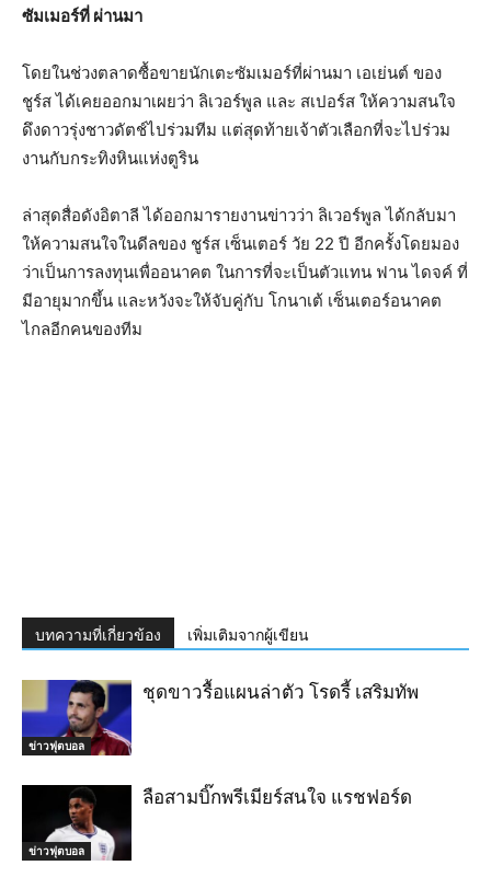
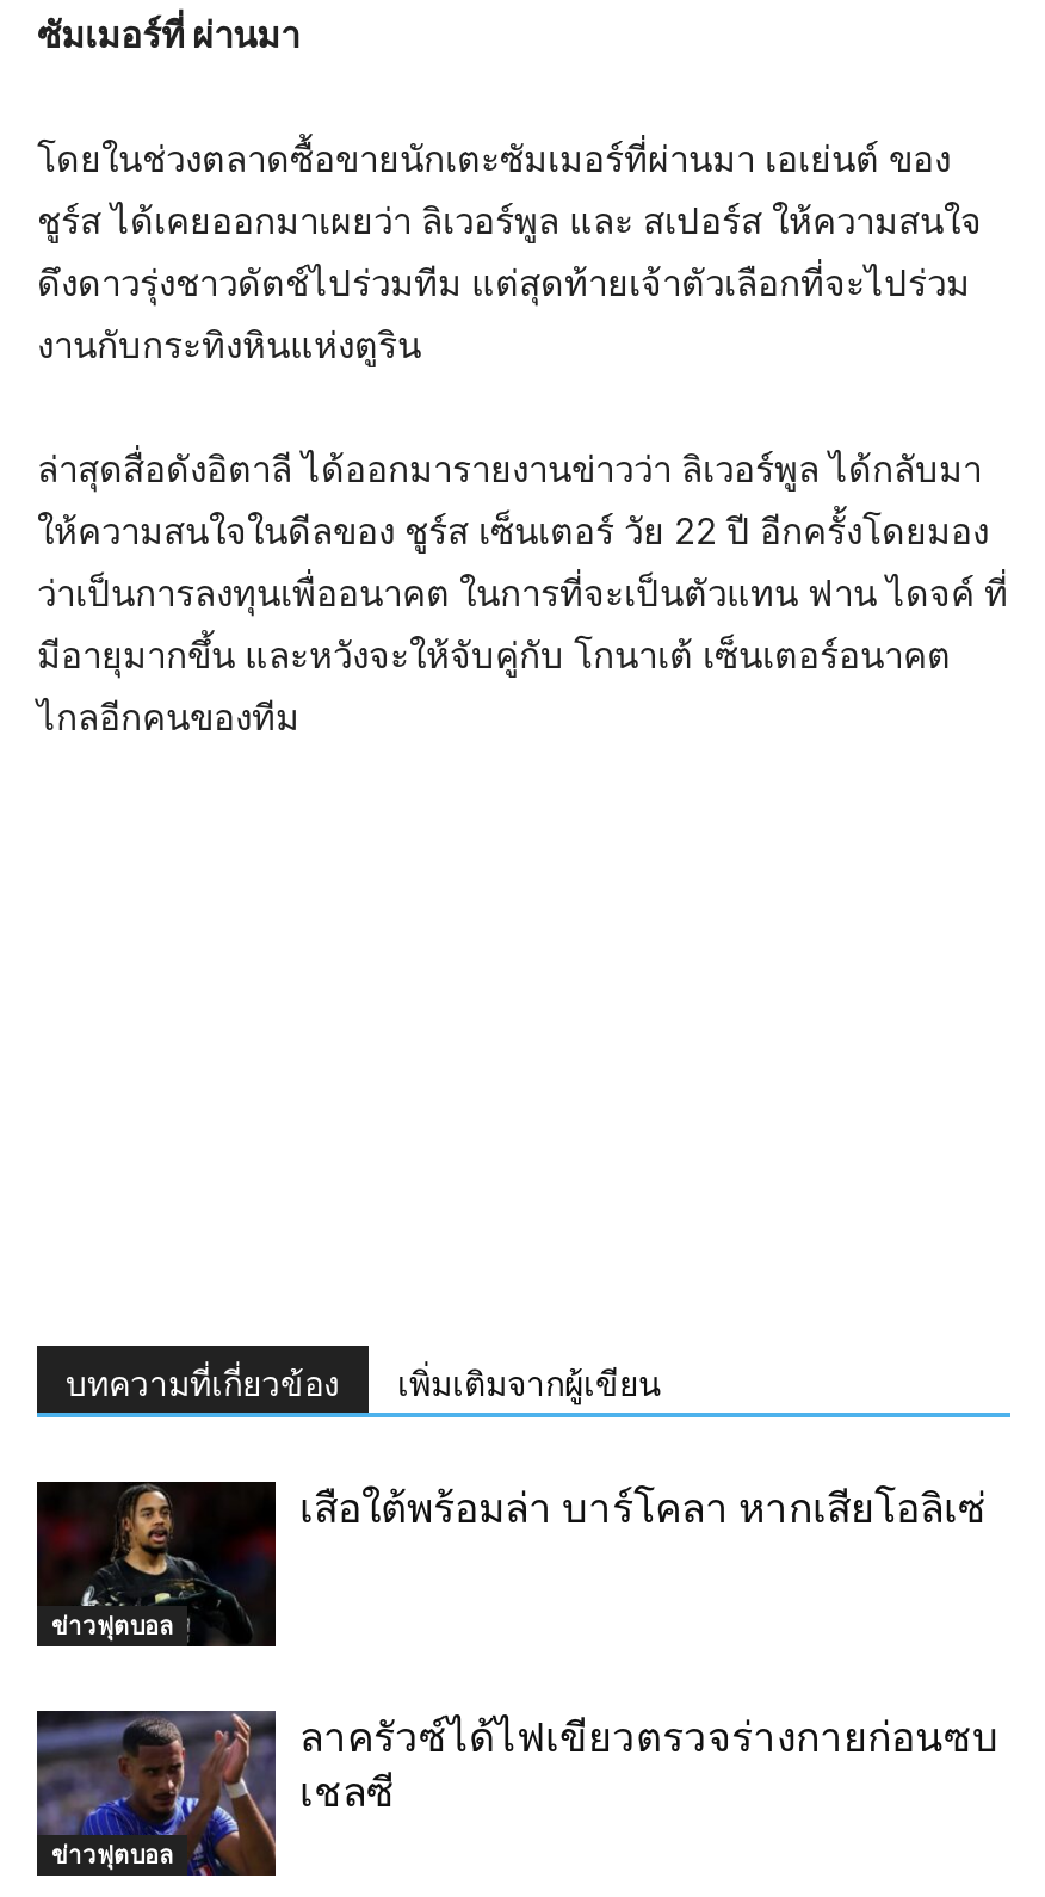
[21,679,419,757] [image] | ชุดขาวรื้อแผนล่าตัว โรดรี้ เสริมทัพ -> [35,1479,987,1649] [image] | เสือใต้พร้อมล่า บาร์โคลา หากเสียโอลิเซ่
[21,784,412,861] [image] | ลือสามบิ๊กพรีเมียร์สนใจ แรชฟอร์ด -> [35,1708,998,1878] [image] | ลาครัวซ์ได้ไฟเขียวตรวจร่างกายก่อนซบ | เชลซี

